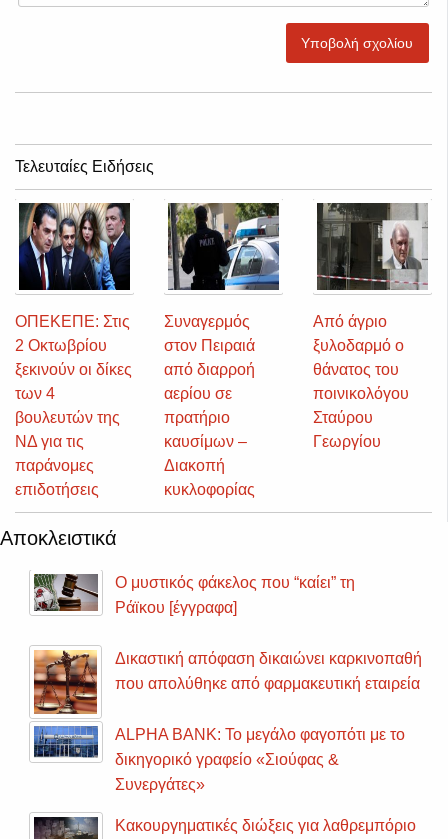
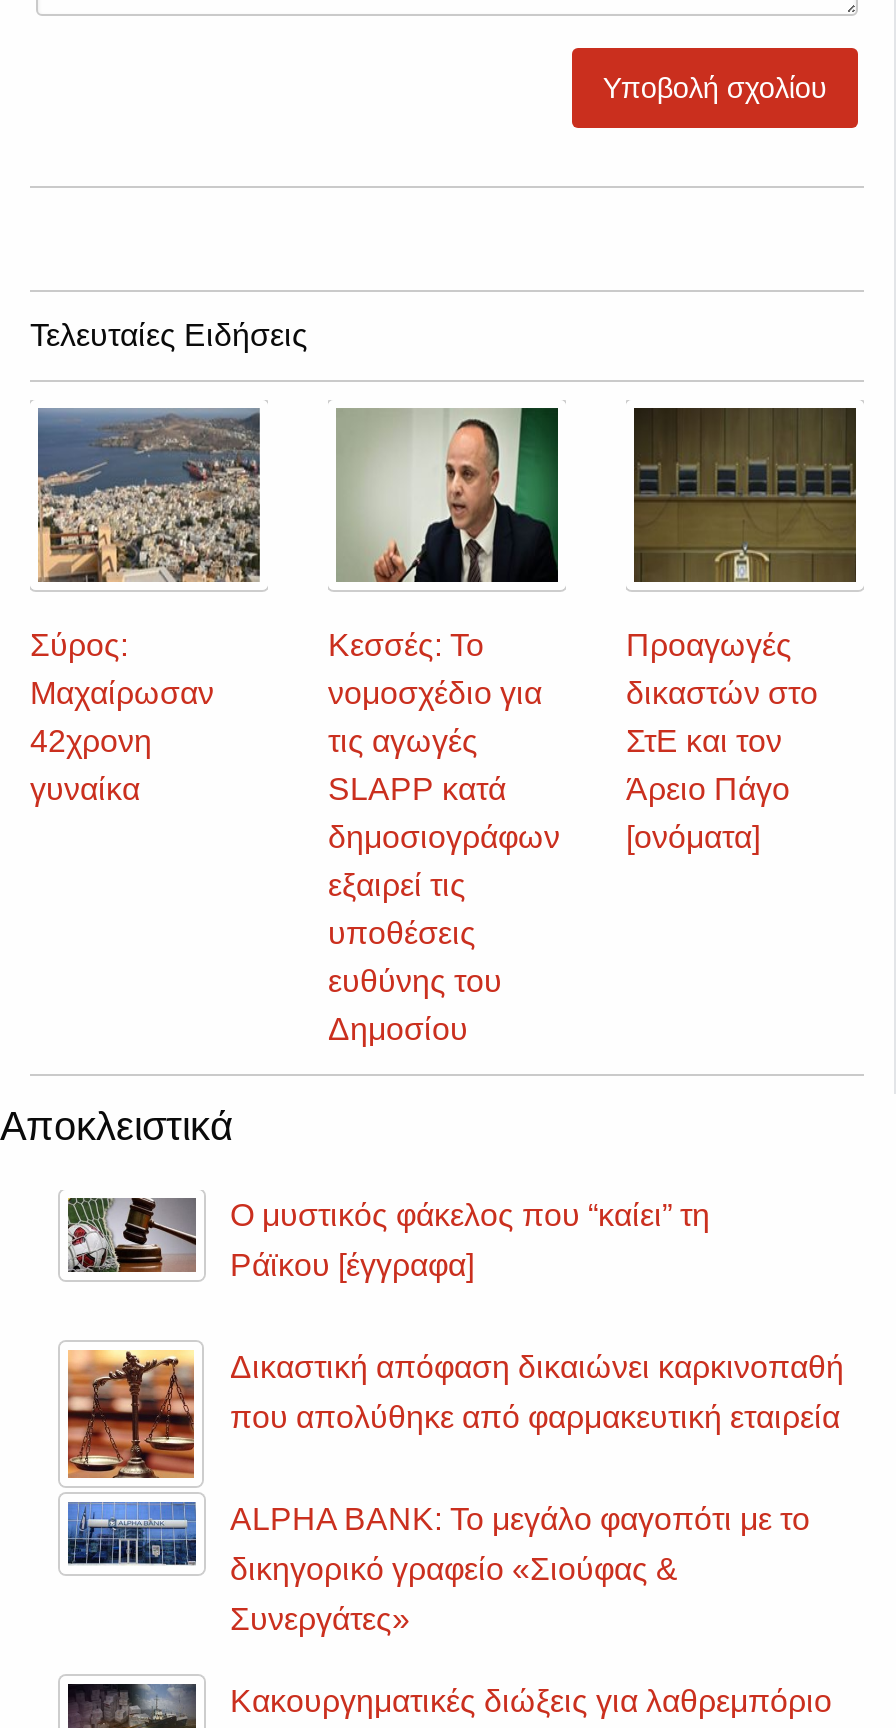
[15,202,132,498] [image] | ΟΠΕΚΕΠΕ: Στις | 2 Οκτωβρίου | ξεκινούν οι δίκες | των 4 | βουλευτών της | ΝΔ για τις | παράνομες | επιδοτήσεις -> [30,406,262,806] [image] | Σύρος: | Μαχαίρωσαν | 42χρονη | γυναίκα
[164,203,280,498] [image] | Συναγερμός | στον Πειραιά | από διαρροή | αερίου σε | πρατήριο | καυσίμων – | Διακοπή | κυκλοφορίας -> [328,408,560,1046] [image] | Κεσσές: Το | νομοσχέδιο για | τις αγωγές | SLAPP κατά | δημοσιογράφων | εξαιρεί τις | υποθέσεις | ευθύνης του | Δημοσίου
[313,203,427,450] [image] | Από άγριο | ξυλοδαρμό ο | θάνατος του | ποινικολόγου | Σταύρου | Γεωργίου -> [626,408,856,854] [image] | Προαγωγές | δικαστών στο | ΣτΕ και τον | Άρειο Πάγο | [ονόματα]

